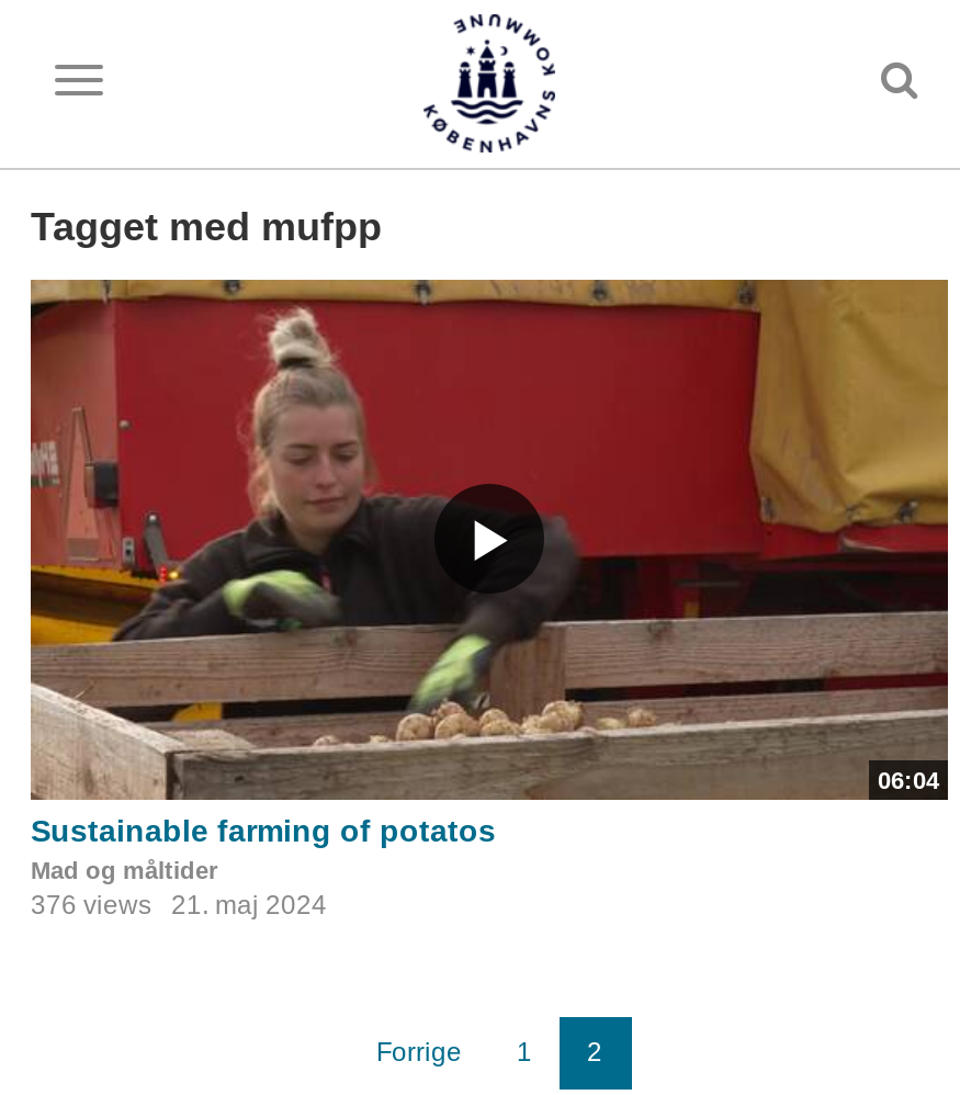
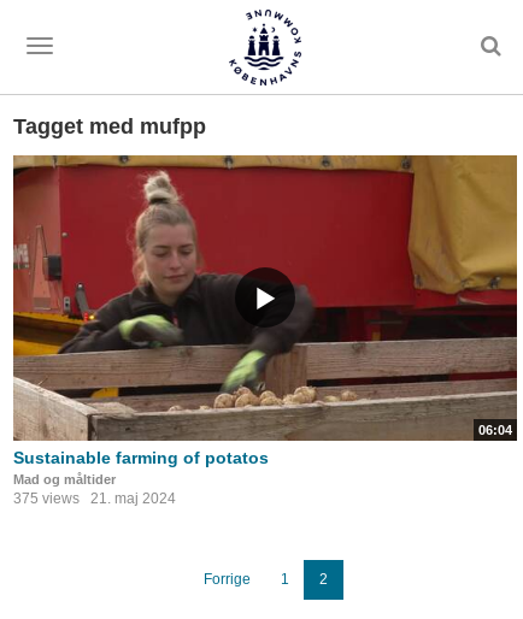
[31,890,327,920] 376 views 21. maj 2024 -> [13,490,176,507] 375 views 21. maj 2024

